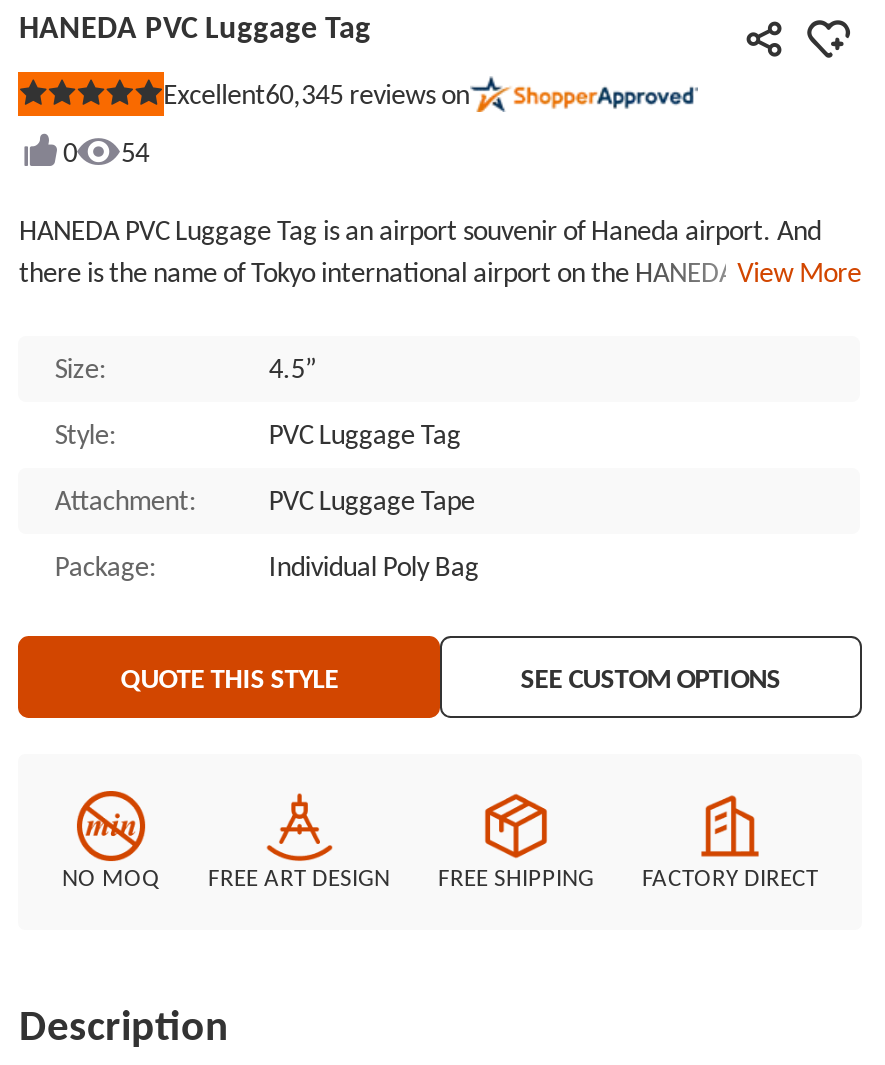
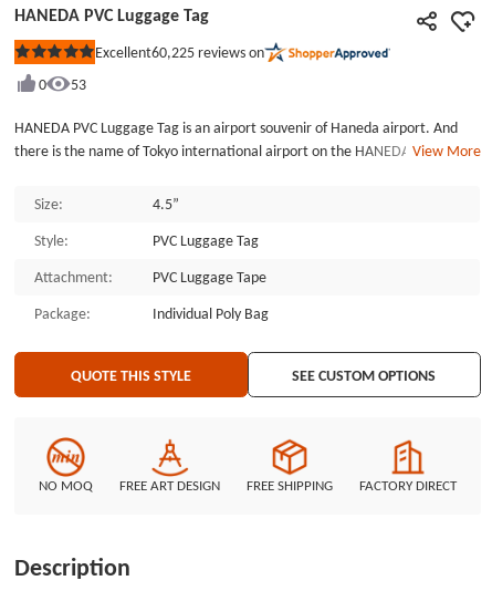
[163,75,469,112] Excellent60,345 reviews on -> [95,42,264,62] Excellent60,225 reviews on
[121,134,149,170] 54 -> [71,74,87,94] 53

